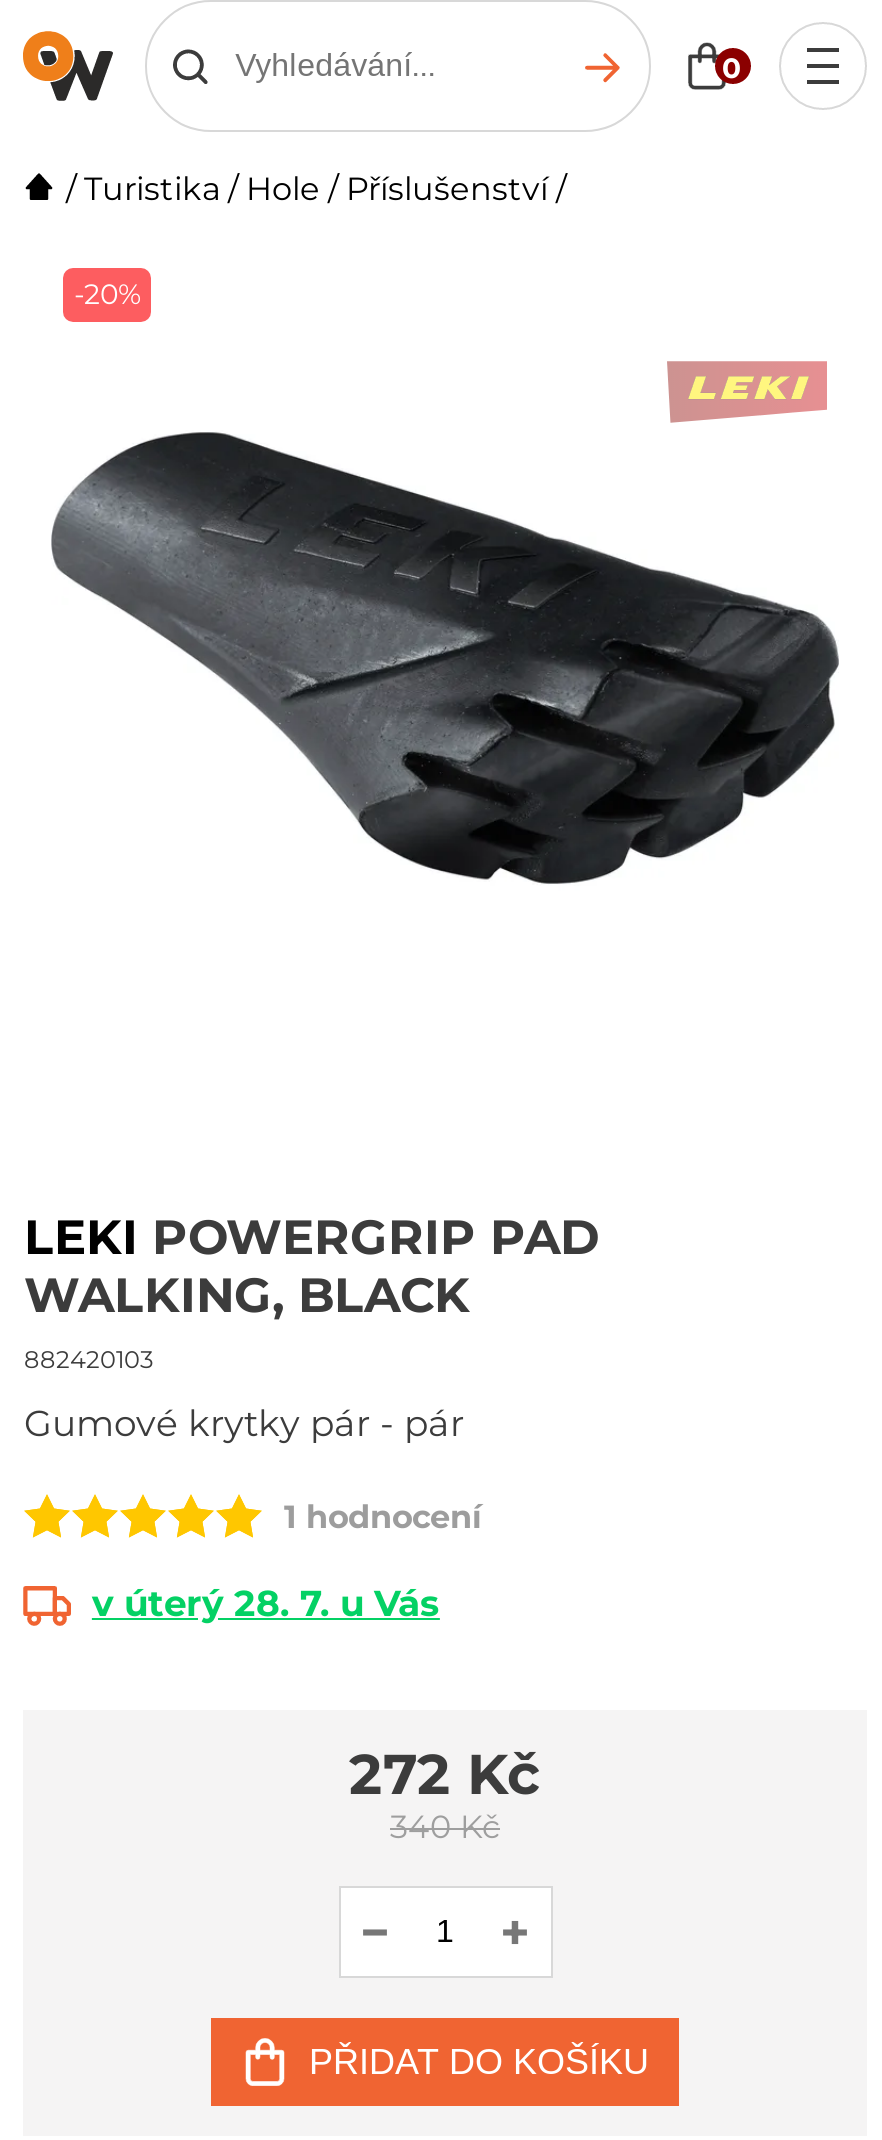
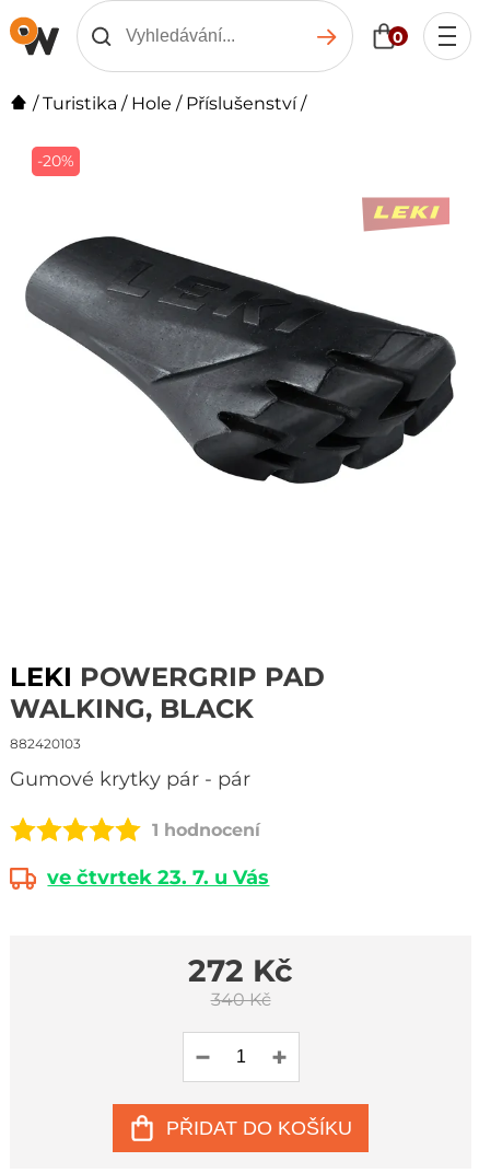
[92,1582,440,1626] v úterý 28. 7. u Vás -> [47,866,269,890] ve čtvrtek 23. 7. u Vás

